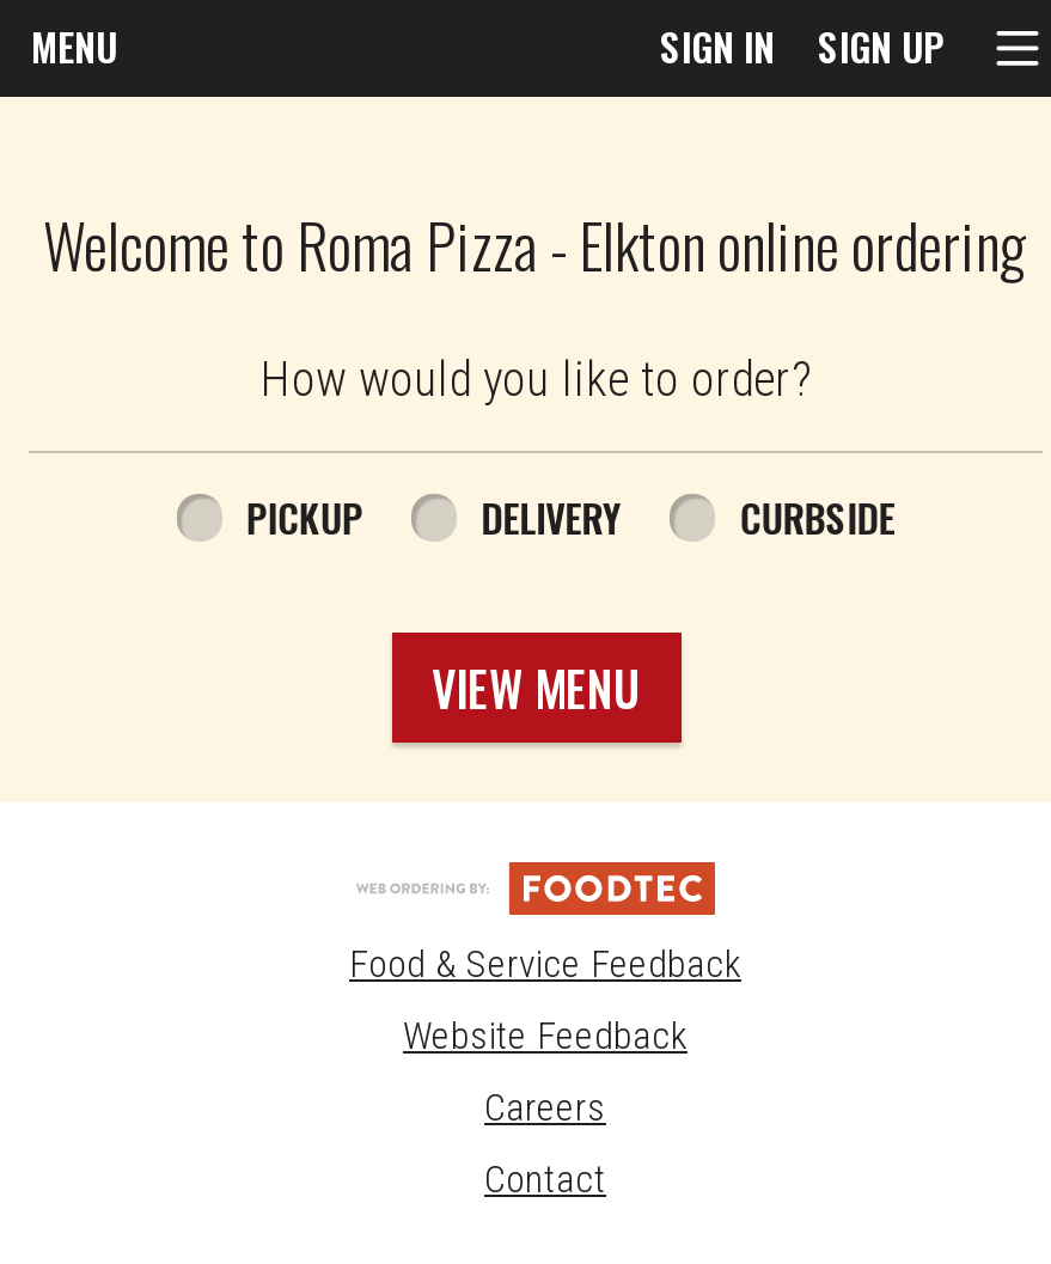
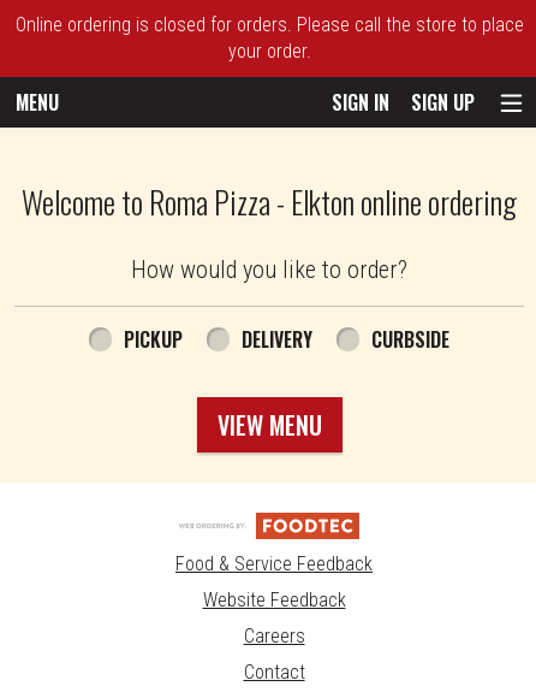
none -> [15,13,523,63] Online ordering is closed for orders. Please call the store to place | your order.

